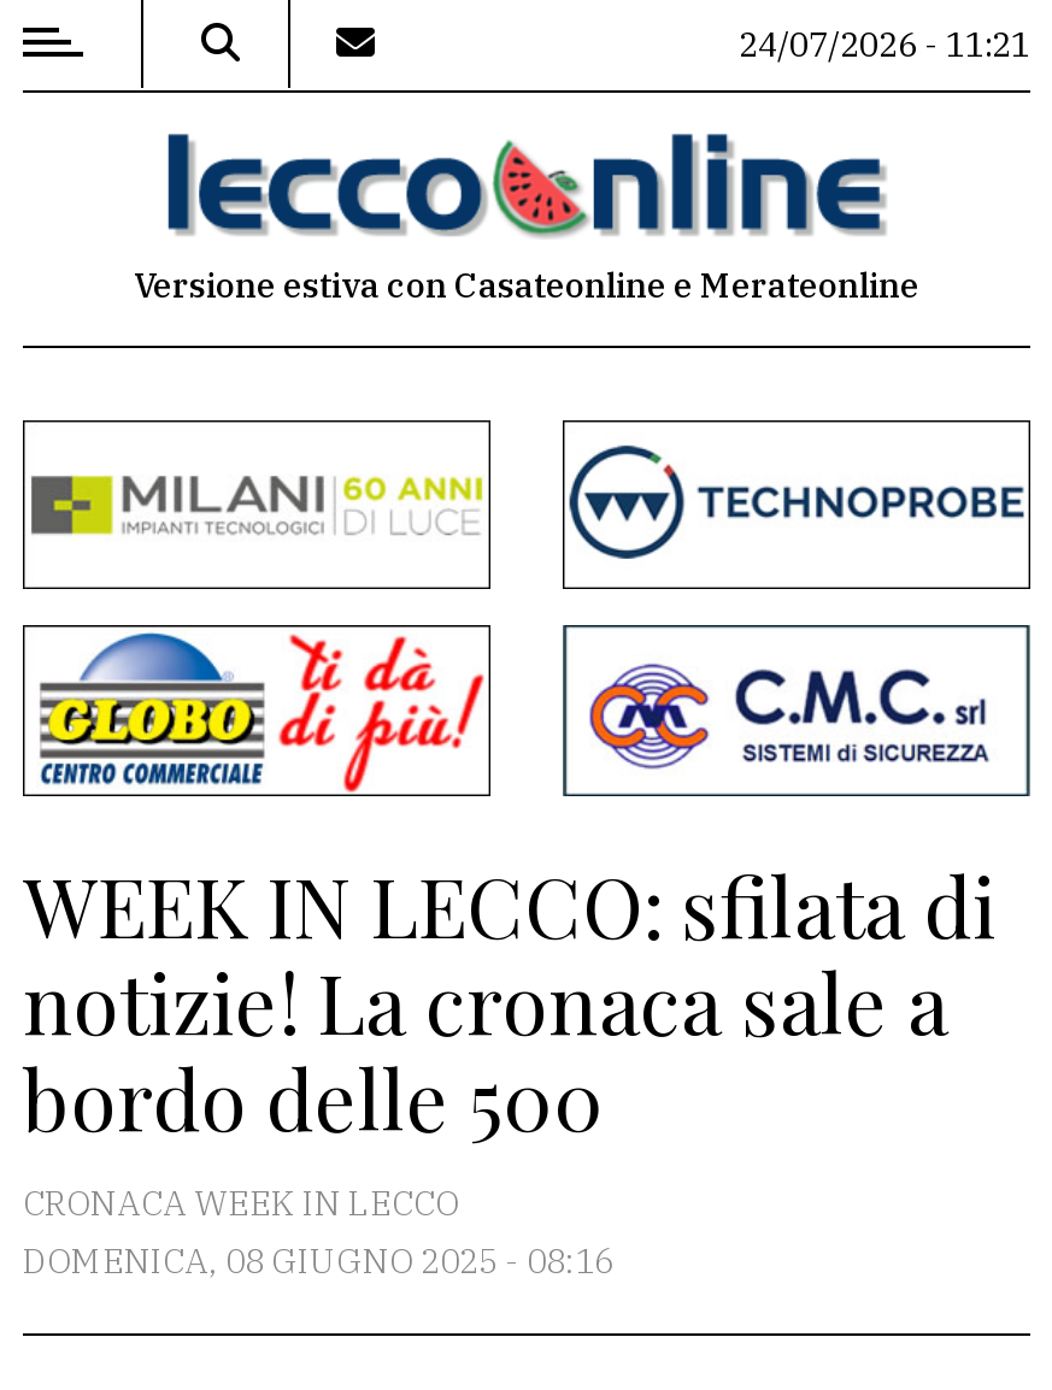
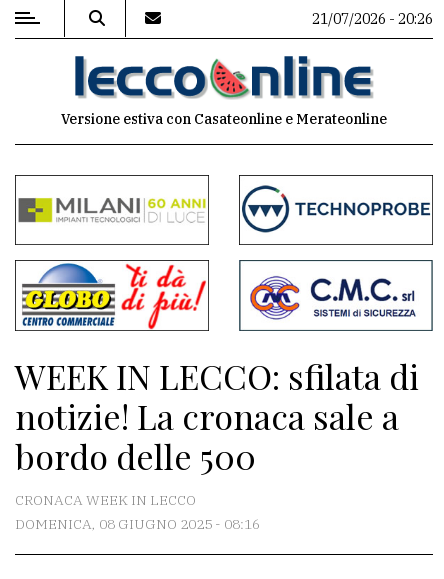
[739,23,1030,66] 24/07/2026 - 11:21 -> [312,10,433,28] 21/07/2026 - 20:26

